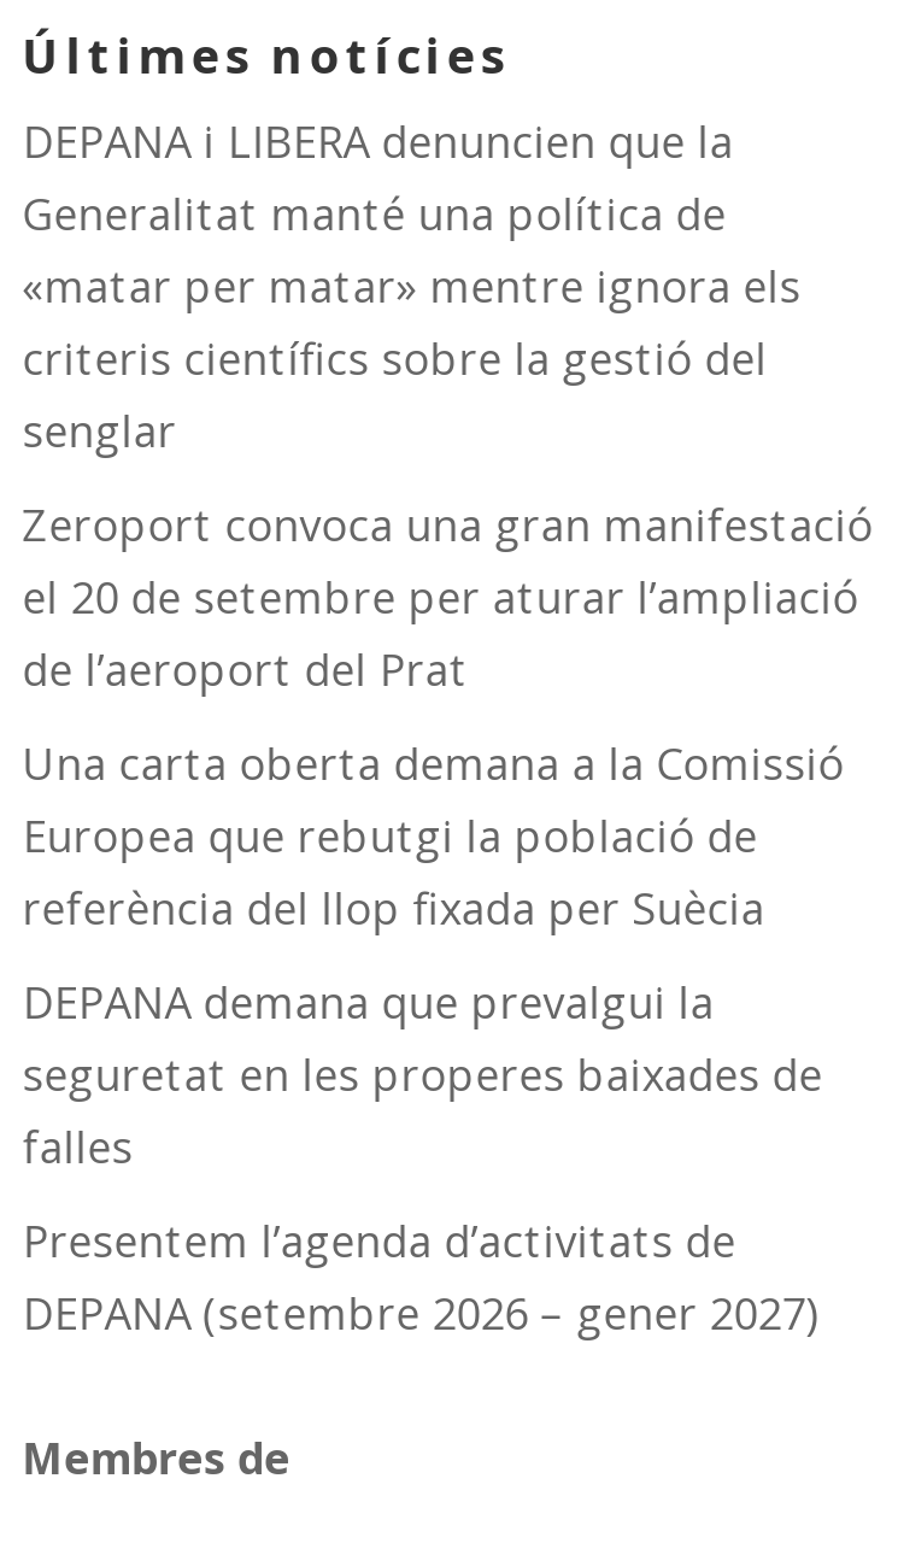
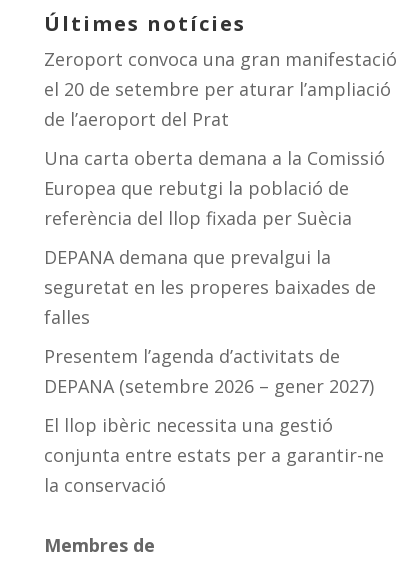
[22,113,801,460] DEPANA i LIBERA denuncien que la | Generalitat manté una política de | «matar per matar» mentre ignora els | criteris científics sobre la gestió del | senglar -> none
moved [22,496,873,1342] -> [44,47,397,398]: Zeroport convoca una gran manifestació | el 20 de setembre per aturar l’ampliació | de l’aeroport del Prat | ... | Presentem l’agenda d’activitats de | DEPANA (setembre 2026 – gener 2027)
none -> [44,413,384,497] El llop ibèric necessita una gestió | conjunta entre estats per a garantir-ne | la conservació

